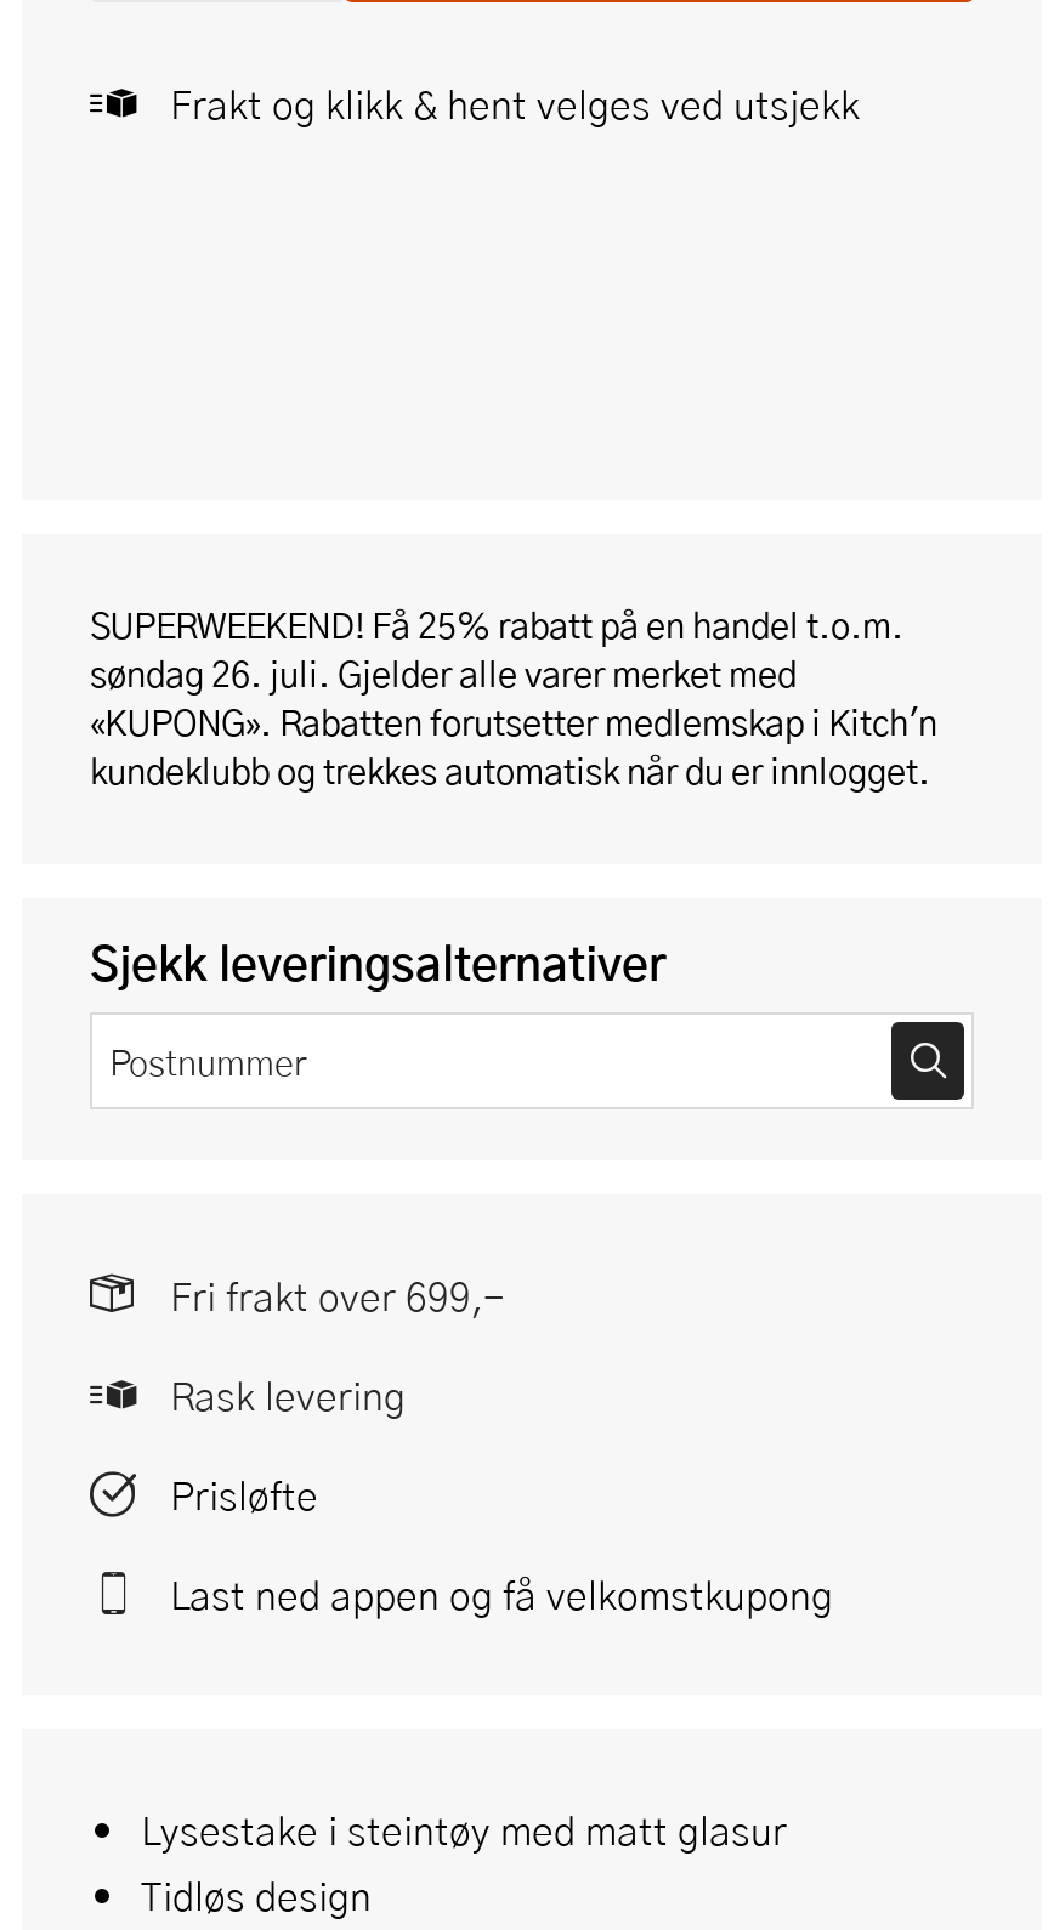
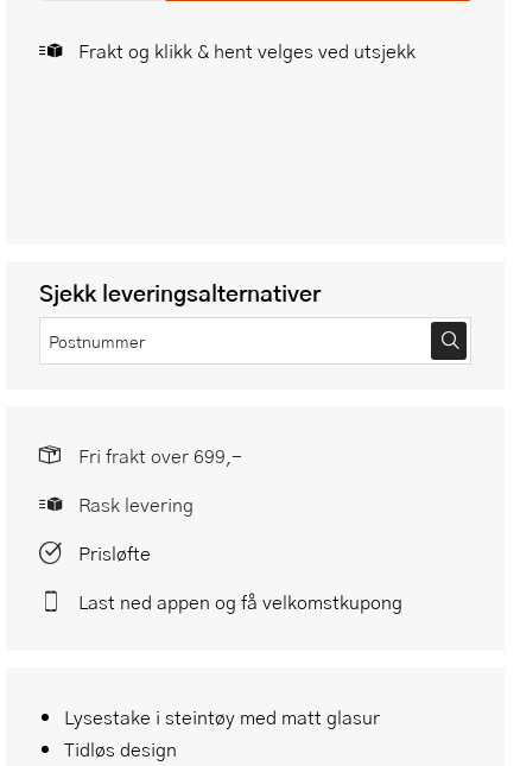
[90,600,937,797] SUPERWEEKEND! Få 25% rabatt på en handel t.o.m. | søndag 26. juli. Gjelder alle varer merket med | «KUPONG». Rabatten forutsetter medlemskap i Kitch'n | kundeklubb og trekkes automatisk når du er innlogget. -> none

